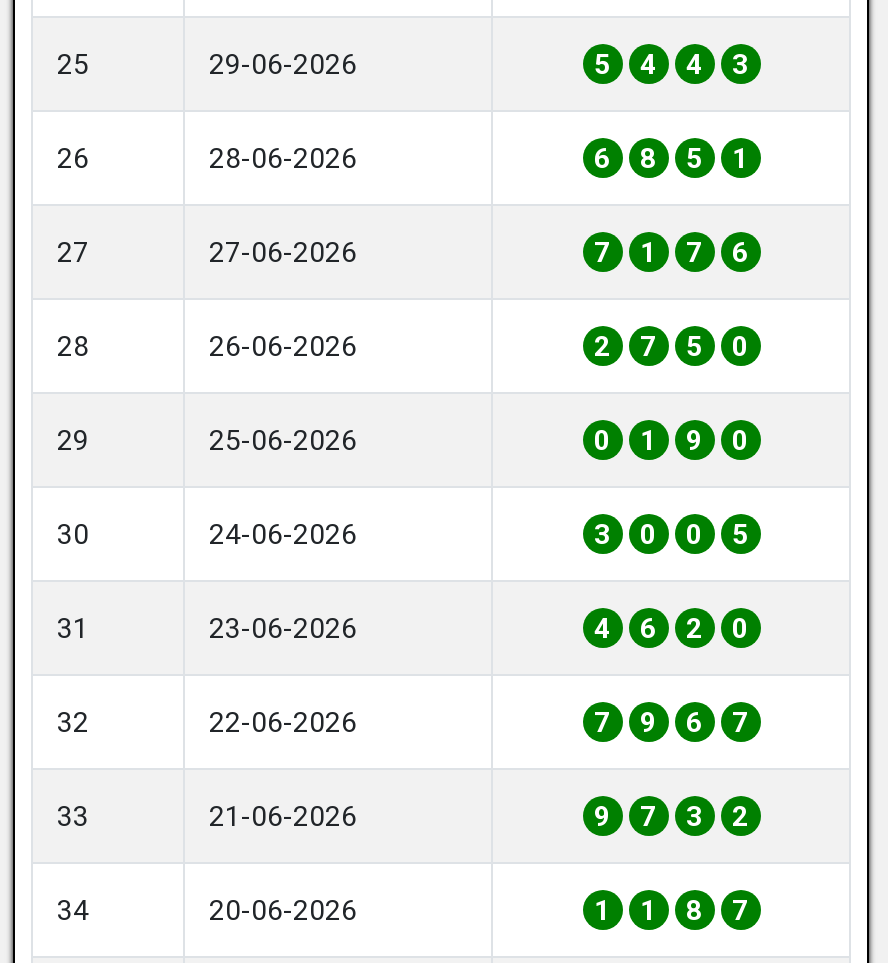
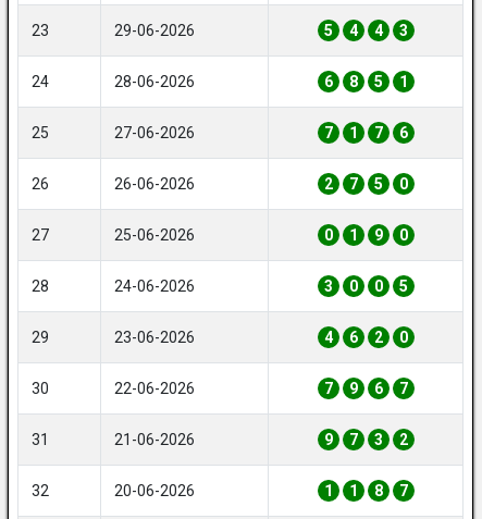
[57,48,89,80] 25 -> [32,22,49,39] 23
[57,142,89,174] 26 -> [32,73,49,90] 24
[57,236,89,268] 27 -> [32,124,49,141] 25
[57,330,89,362] 28 -> [32,175,49,193] 26
[57,424,89,456] 29 -> [32,226,49,244] 27
[57,518,89,550] 30 -> [32,277,49,295] 28
[57,612,89,644] 31 -> [32,329,49,346] 29
[57,706,89,738] 32 -> [32,380,49,397] 30
[57,800,89,832] 33 -> [32,431,49,448] 31
[57,894,89,926] 34 -> [32,482,49,499] 32

